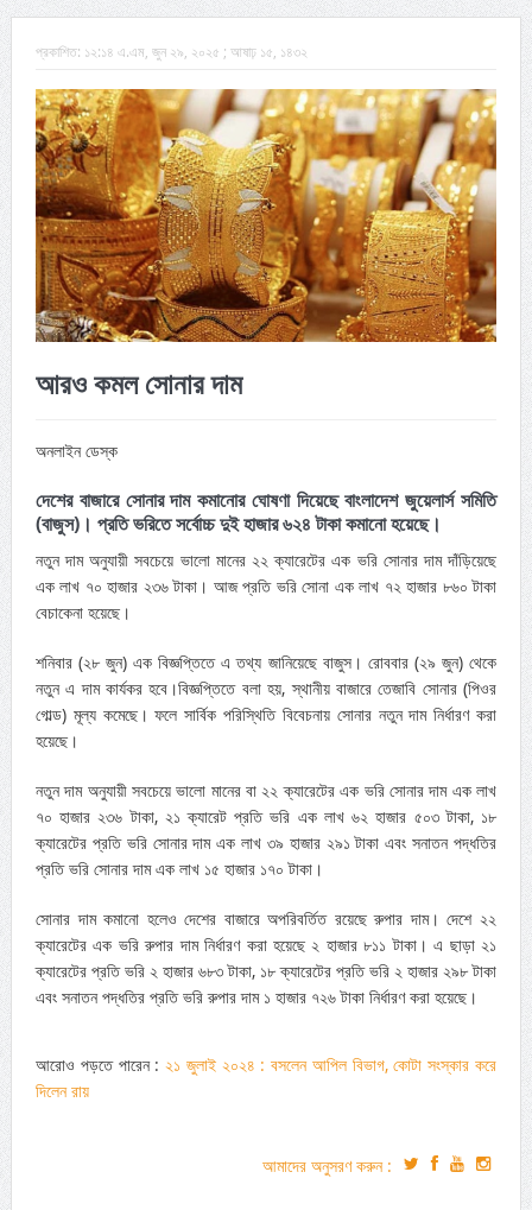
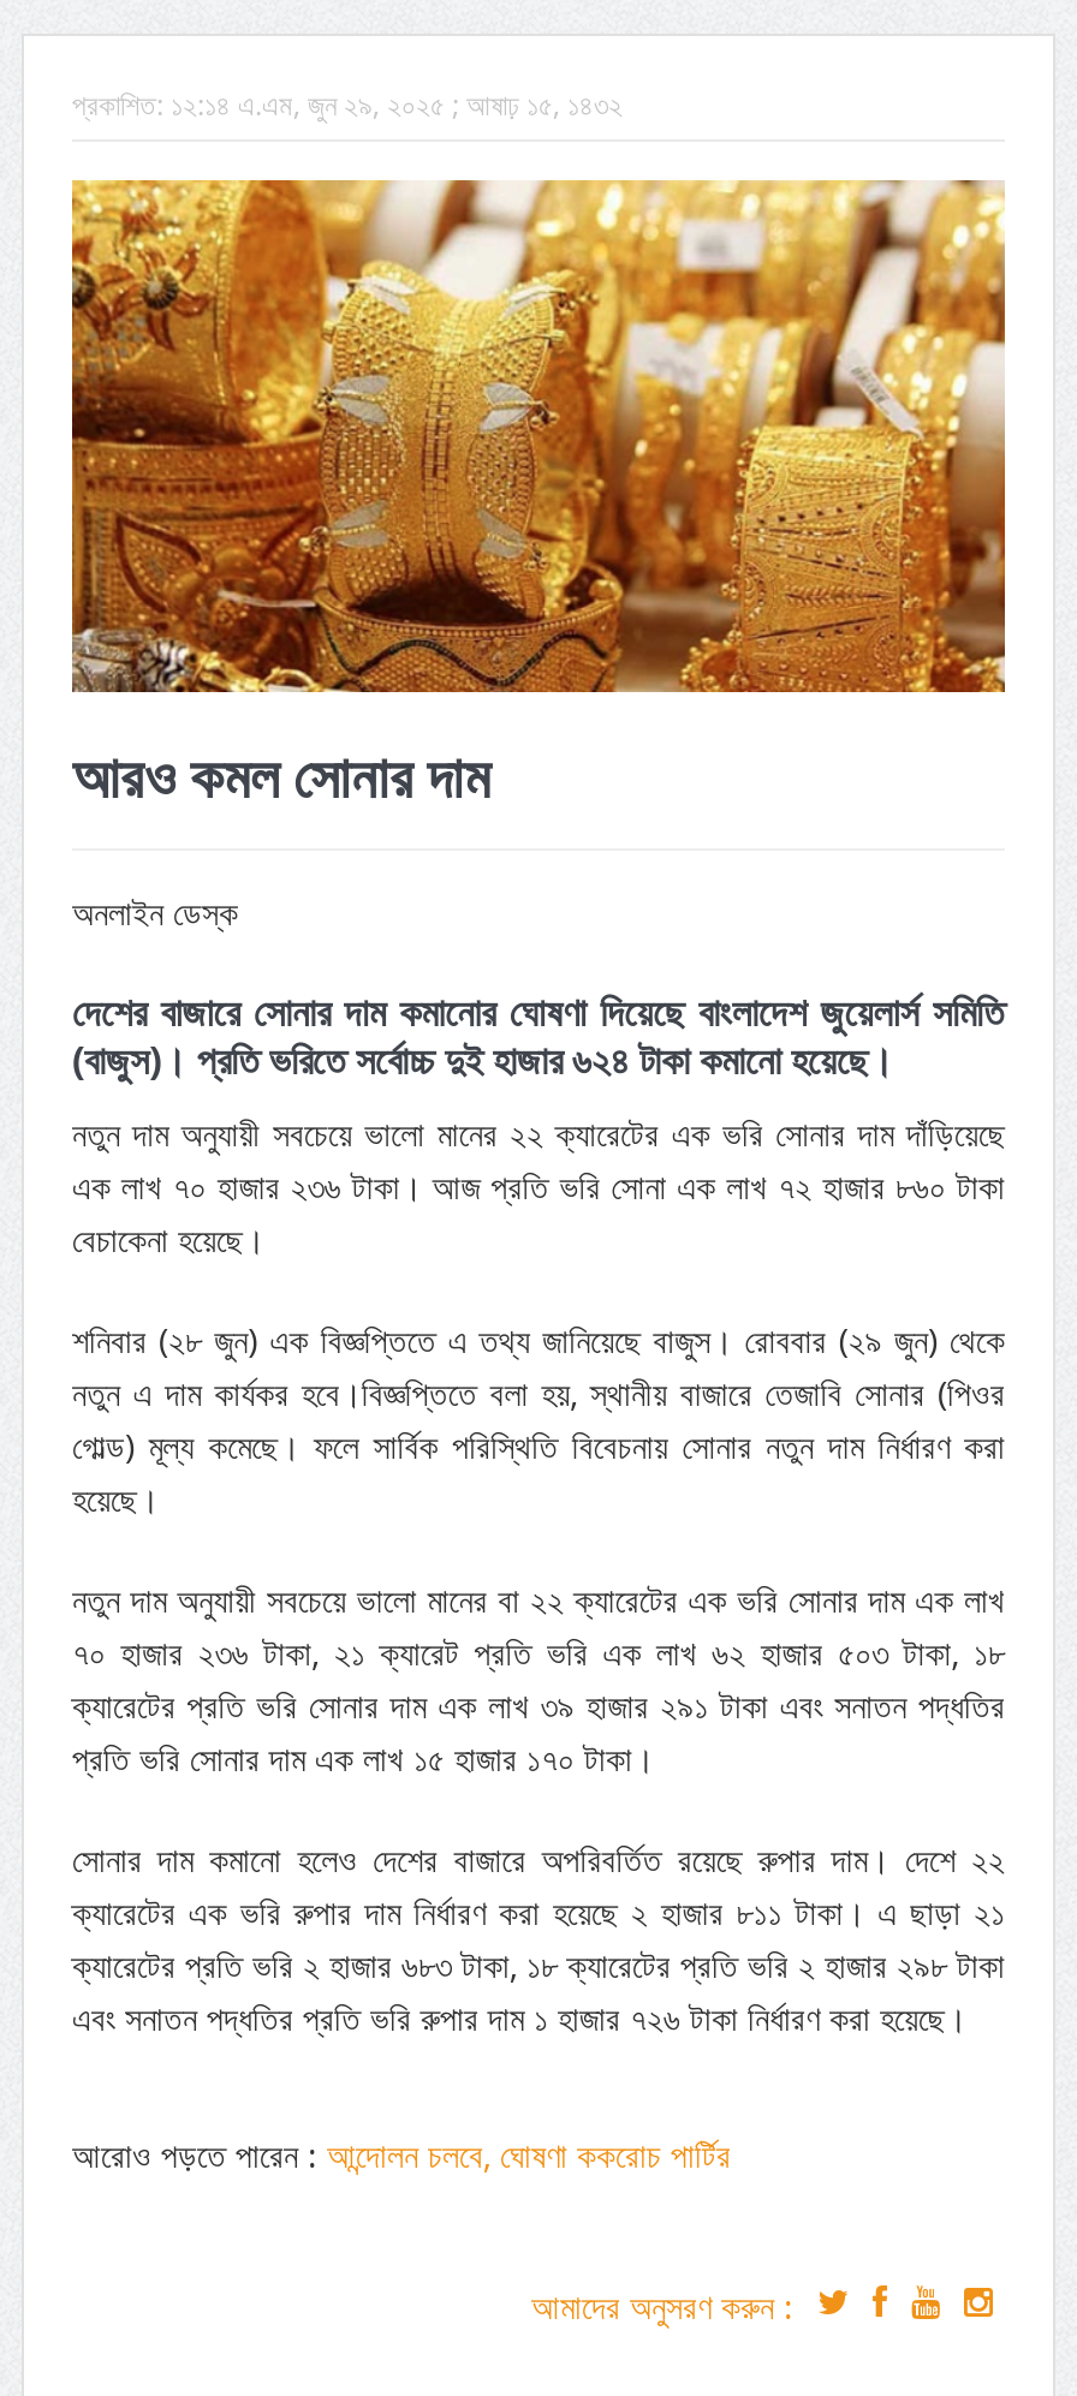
[36,1054,496,1102] আরোও পড়তে পারেন : ২১ জুলাই ২০২৪ : বসলেন আপিল বিভাগ, কোটা সংস্কার করে | দিলেন রায় -> [72,2132,731,2178] আরোও পড়তে পারেন : আন্দোলন চলবে, ঘোষণা ককরোচ পার্টির

